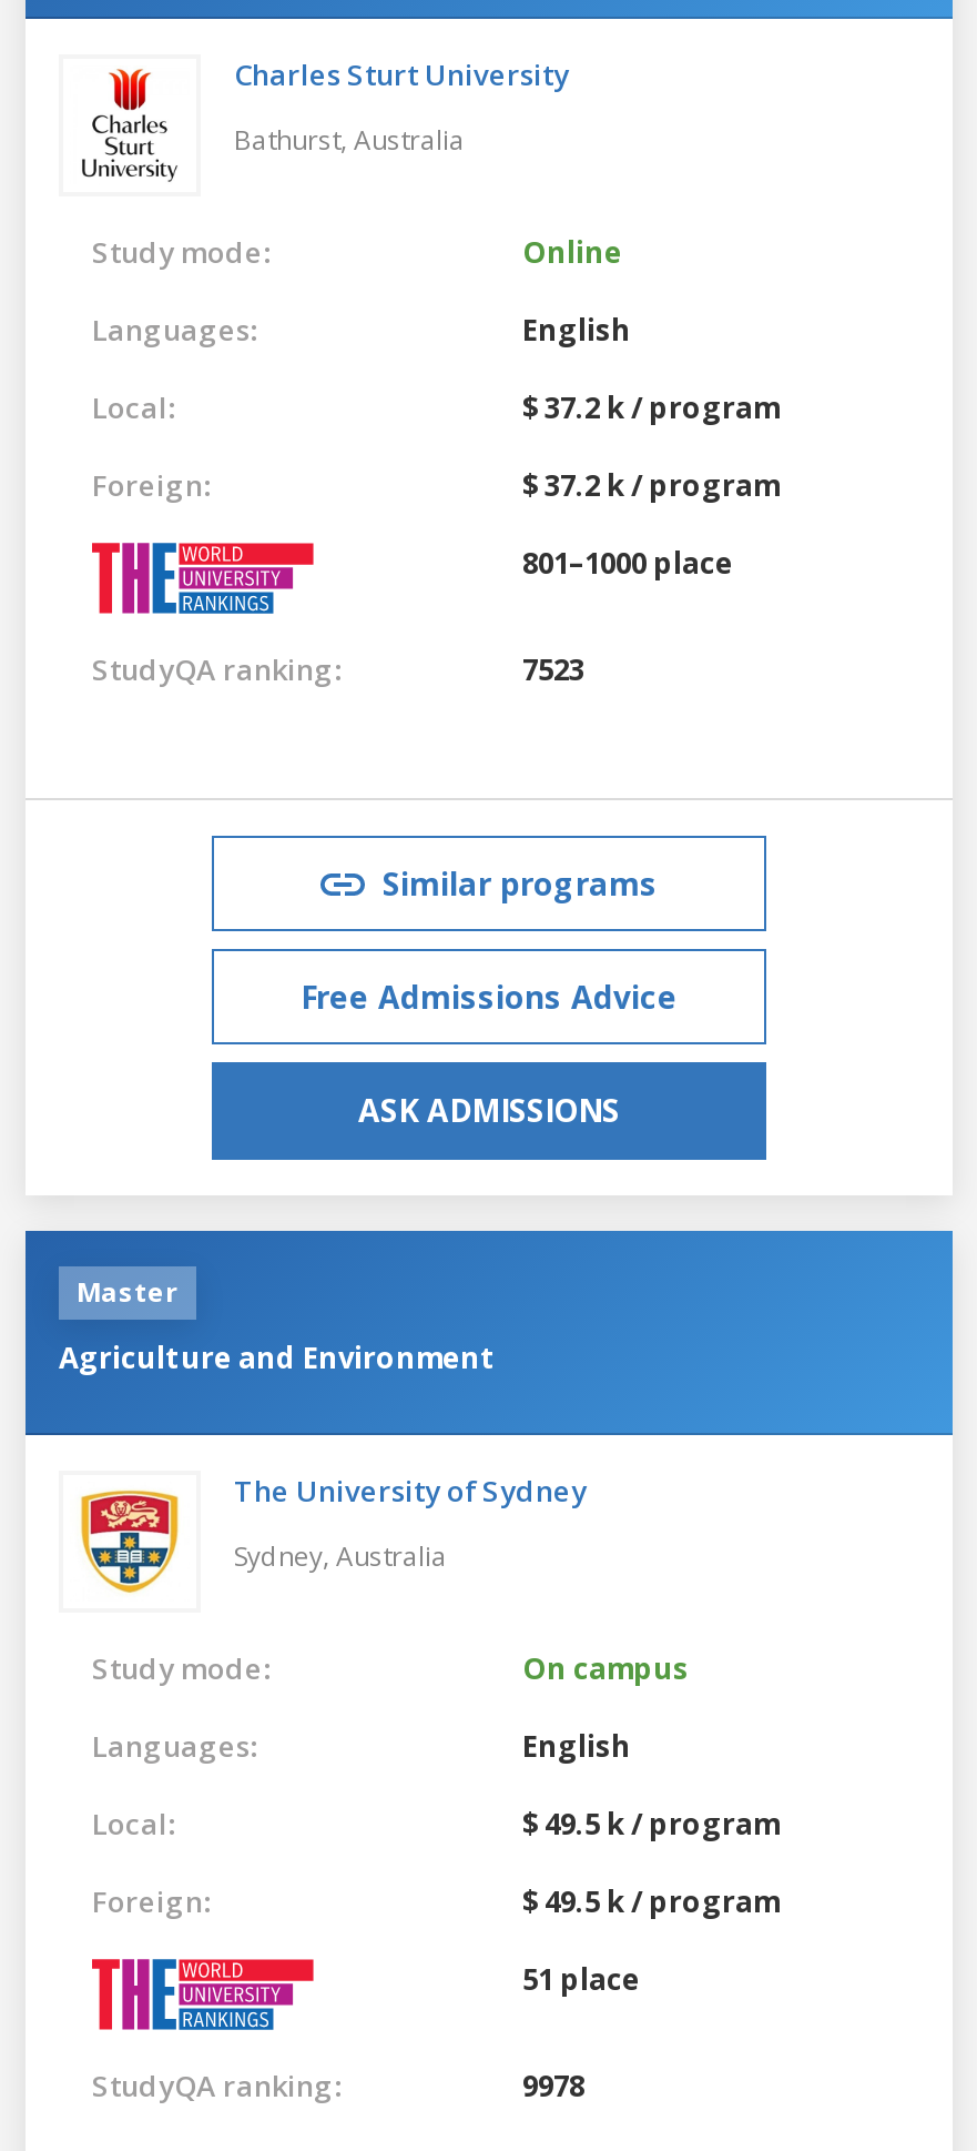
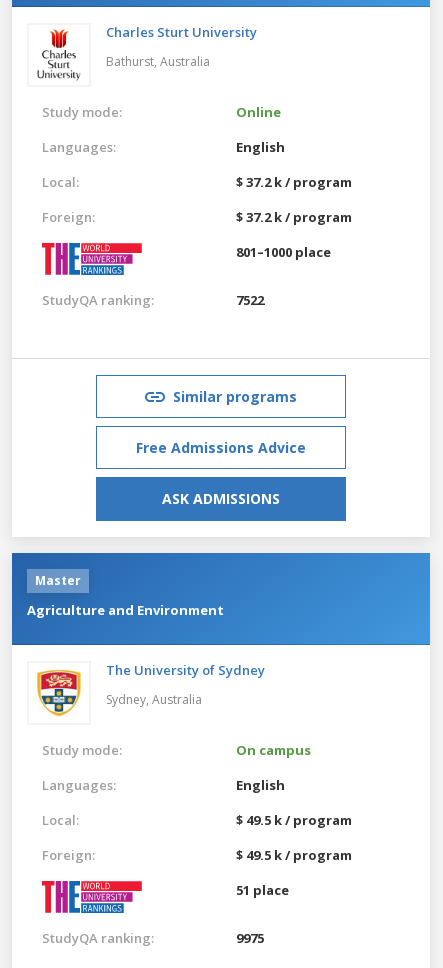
[522,649,584,689] 7523 -> [236,291,264,309] 7522
[522,2065,584,2105] 9978 -> [236,929,264,947] 9975

